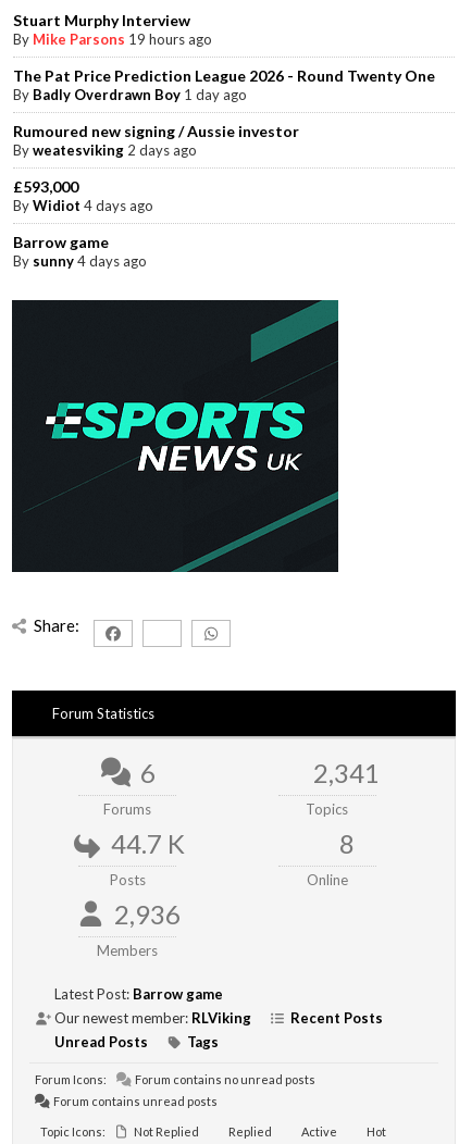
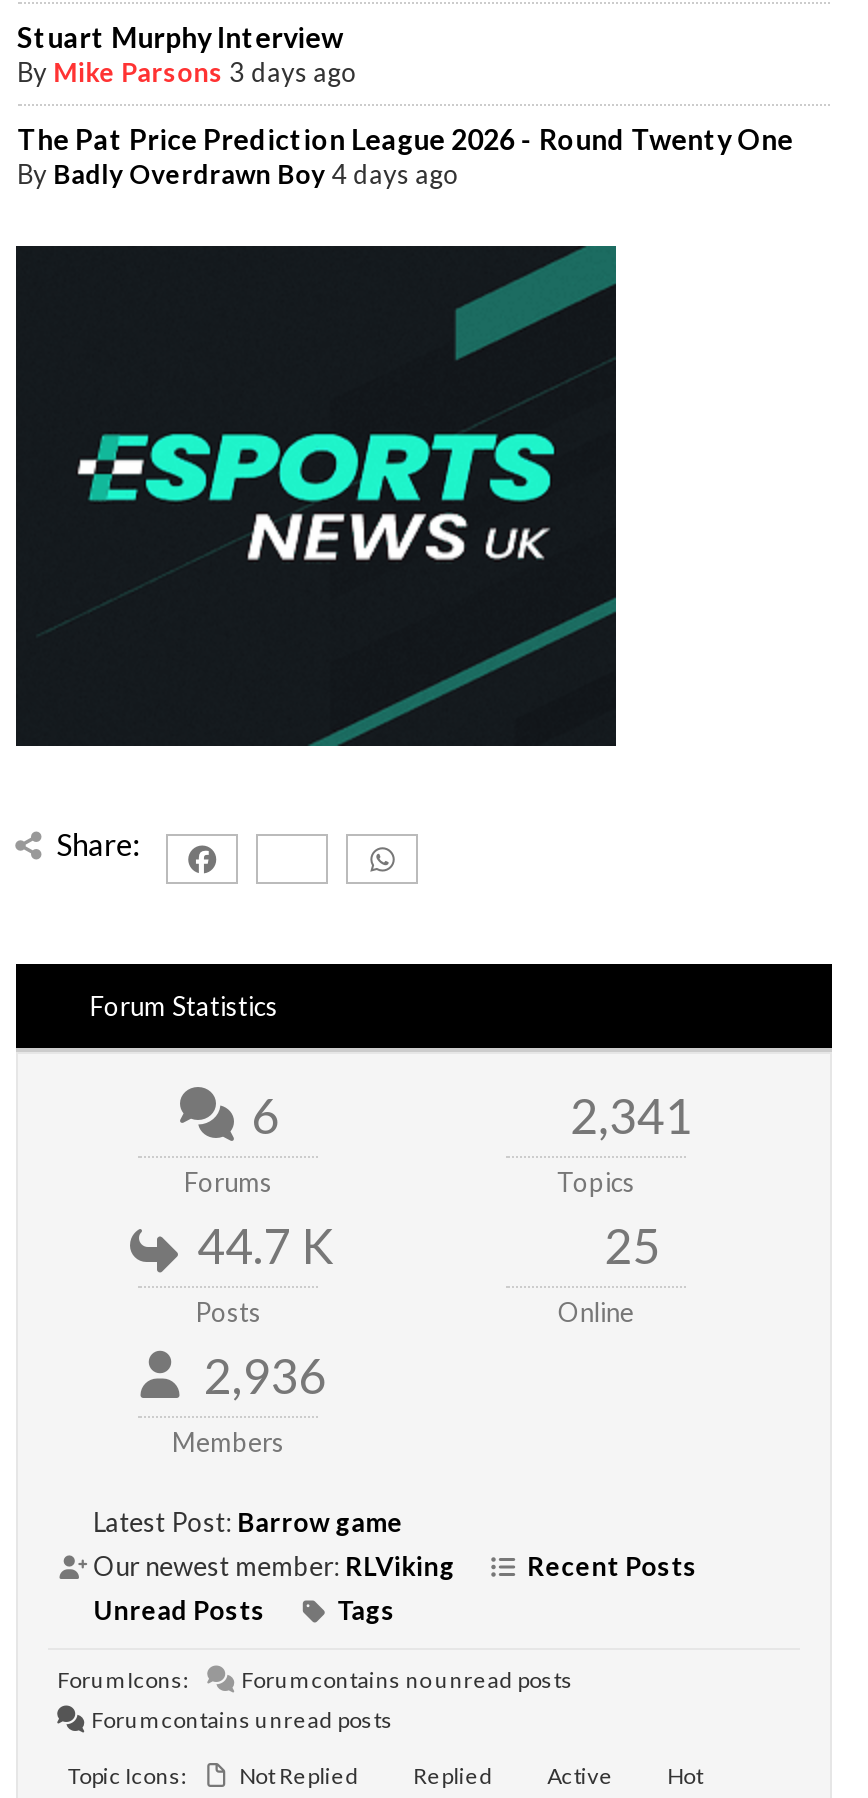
[13,30,212,48] By Mike Parsons 19 hours ago -> [17,56,357,88] By Mike Parsons 3 days ago
[13,86,299,270] By Badly Overdrawn Boy 1 day ago | Rumoured new signing / Aussie investor | By weatesviking 2 days ago | £593,000 | By Widiot 4 days ago | Barrow game | By sunny 4 days ago -> [17,158,459,190] By Badly Overdrawn Boy 4 days ago
[340,828,355,859] 8 -> [605,1216,661,1274] 25

